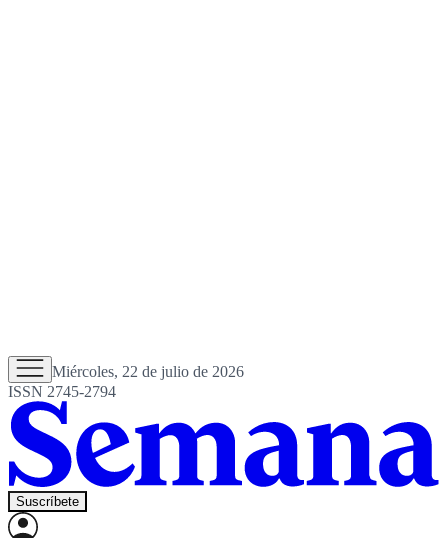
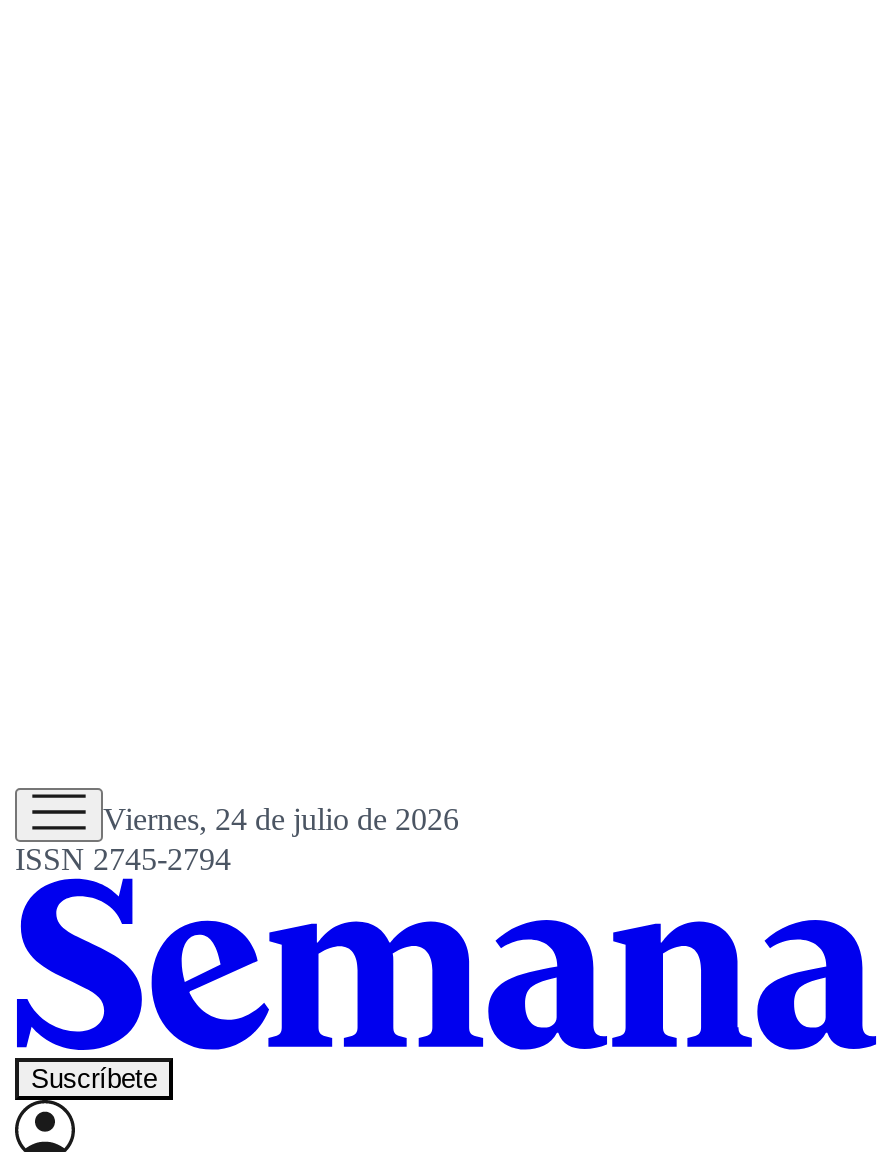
[52,363,244,380] Miércoles, 22 de julio de 2026 -> [103,802,459,836] Viernes, 24 de julio de 2026

